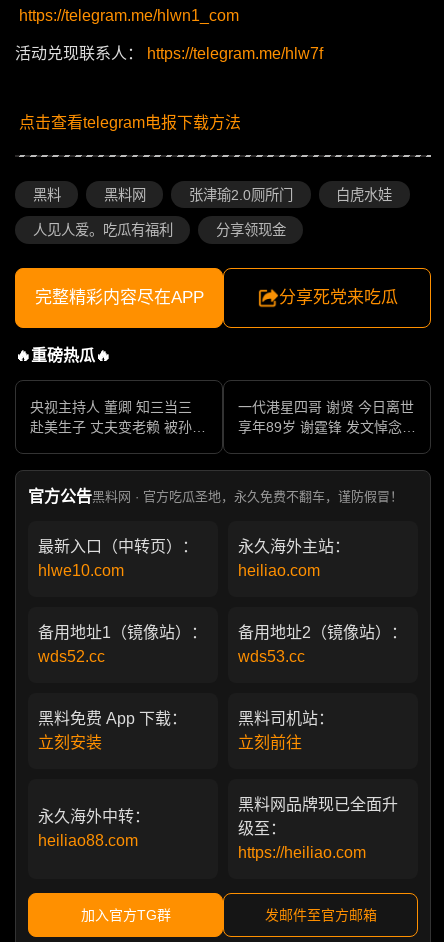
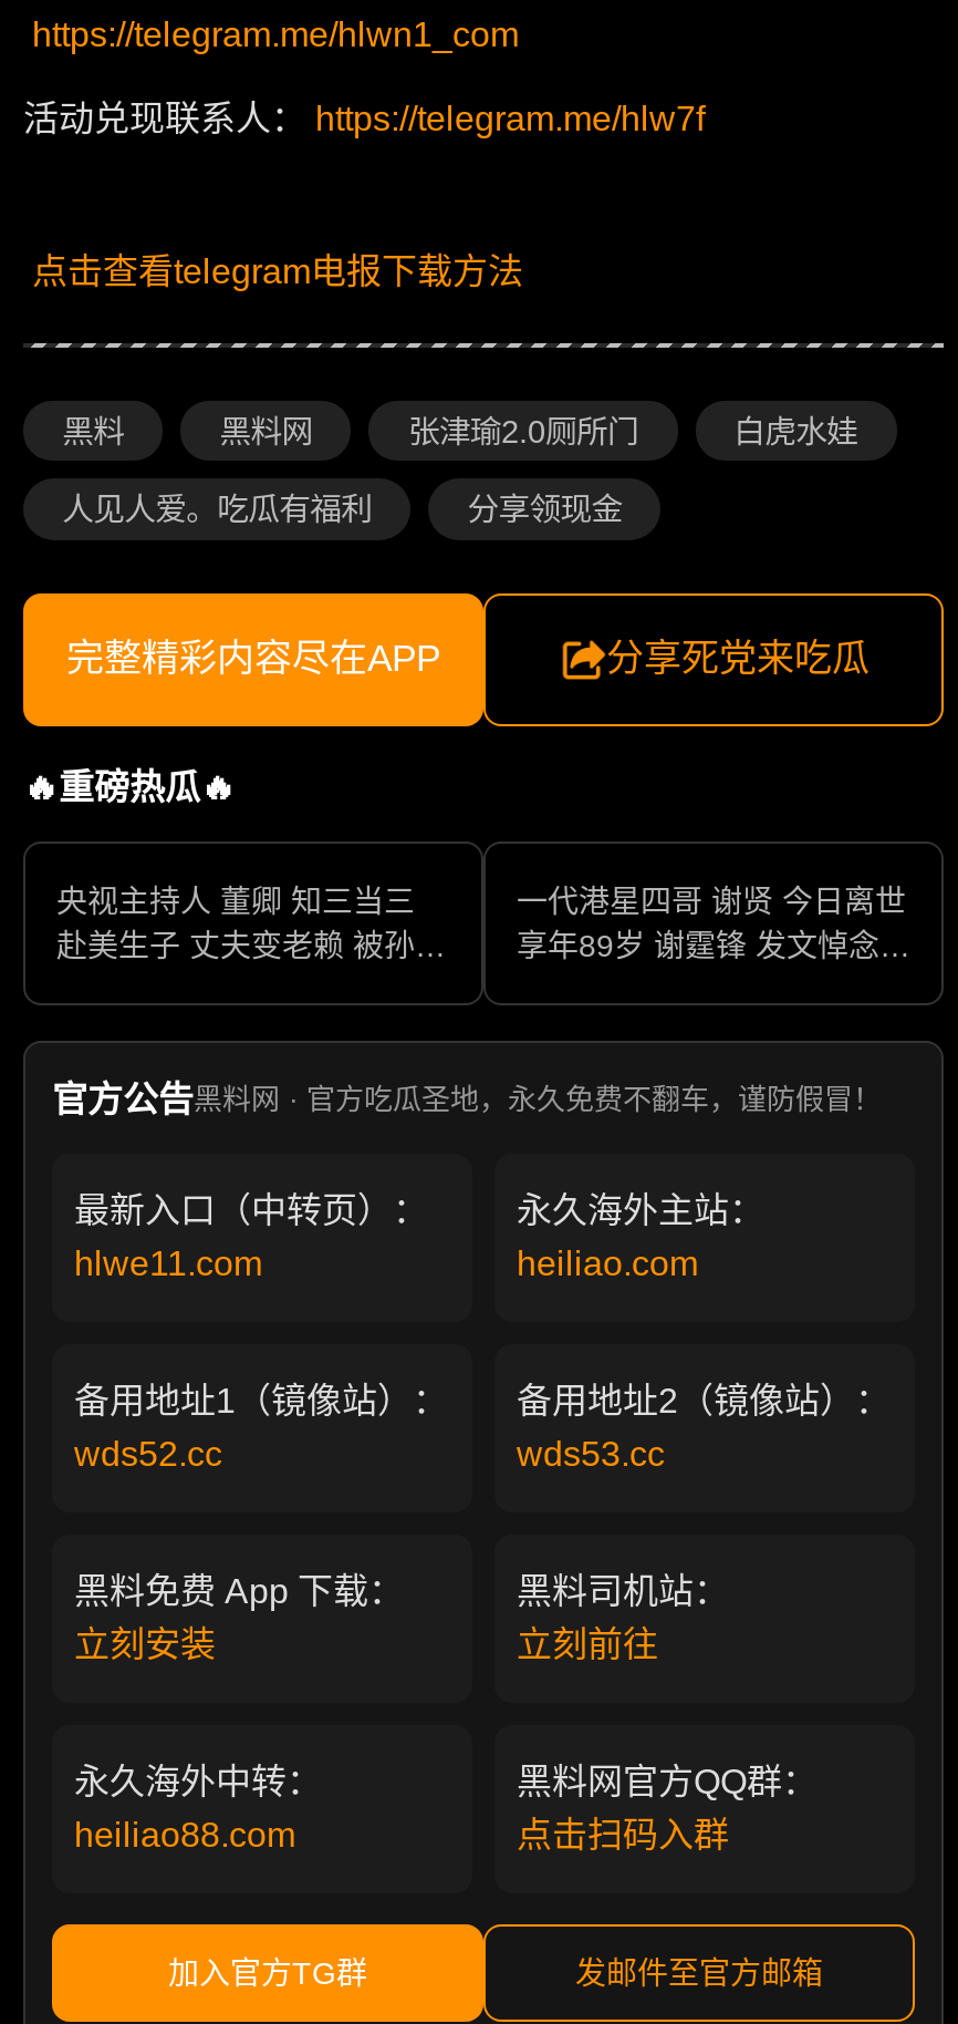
[38,562,124,579] hlwe10.com -> [74,1245,262,1282] hlwe11.com
[238,796,398,861] 黑料网品牌现已全面升 | 级至： | https://heiliao.com -> [517,1763,818,1853] 黑料网官方QQ群： | 点击扫码入群

